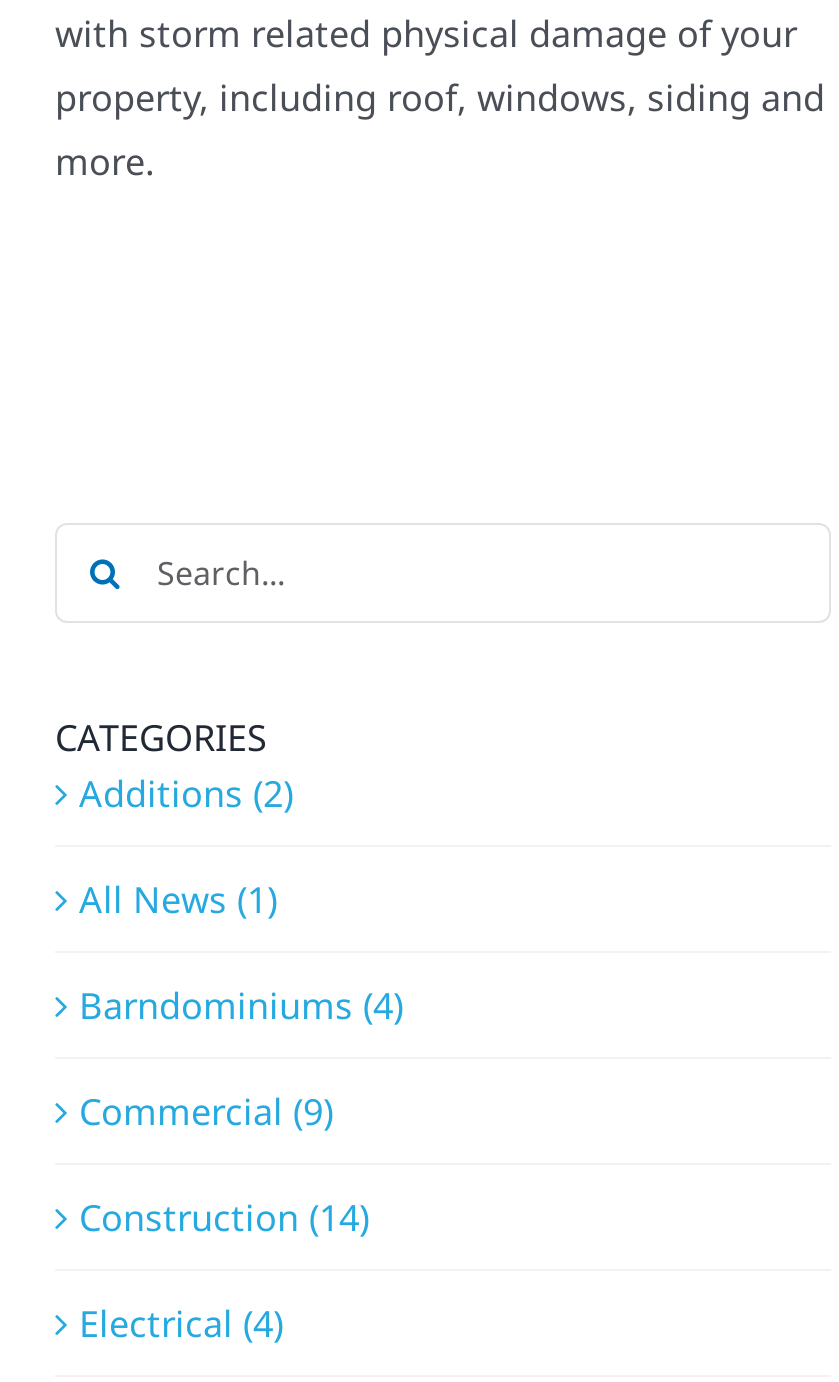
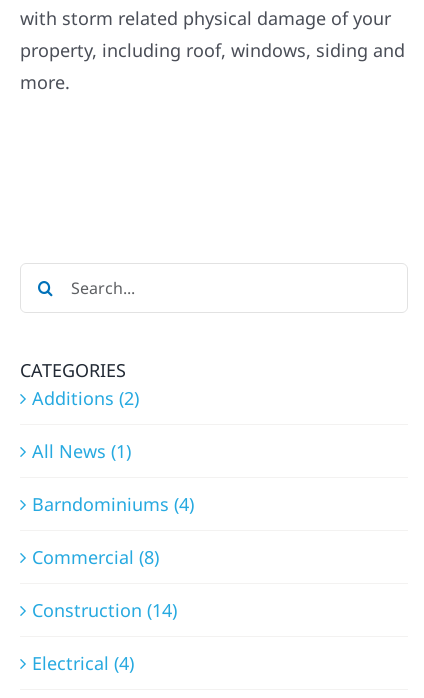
[79,1087,333,1135] Commercial (9) -> [32,545,159,569] Commercial (8)

